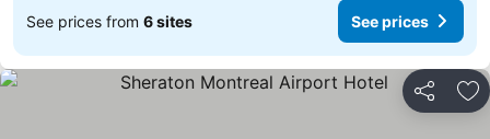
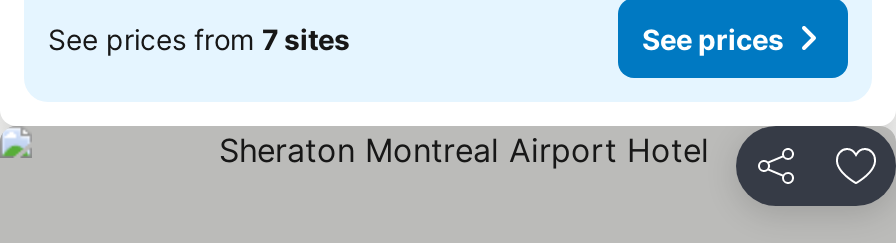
[26,11,192,30] See prices from 6 sites -> [48,21,350,55] See prices from 7 sites

